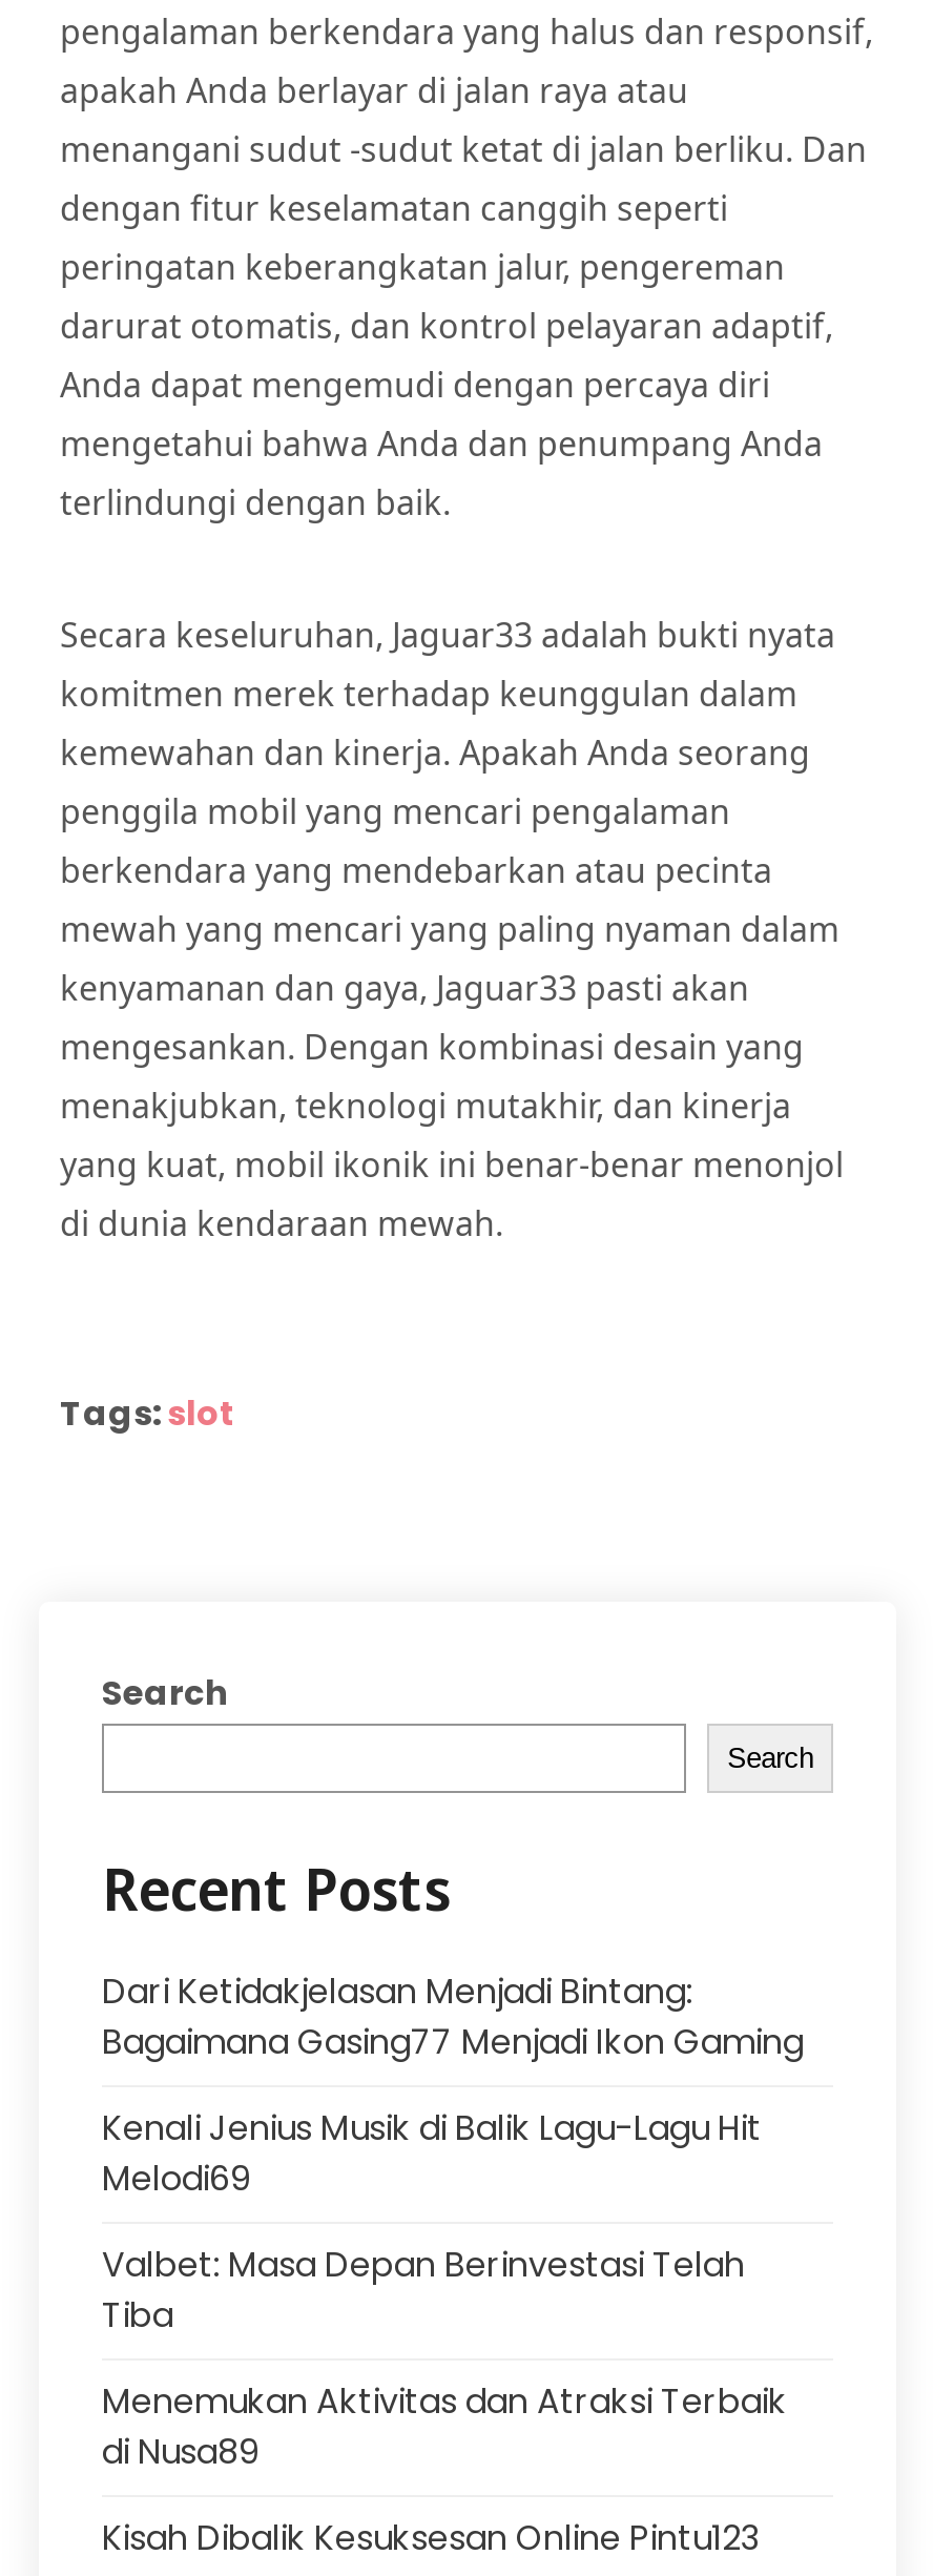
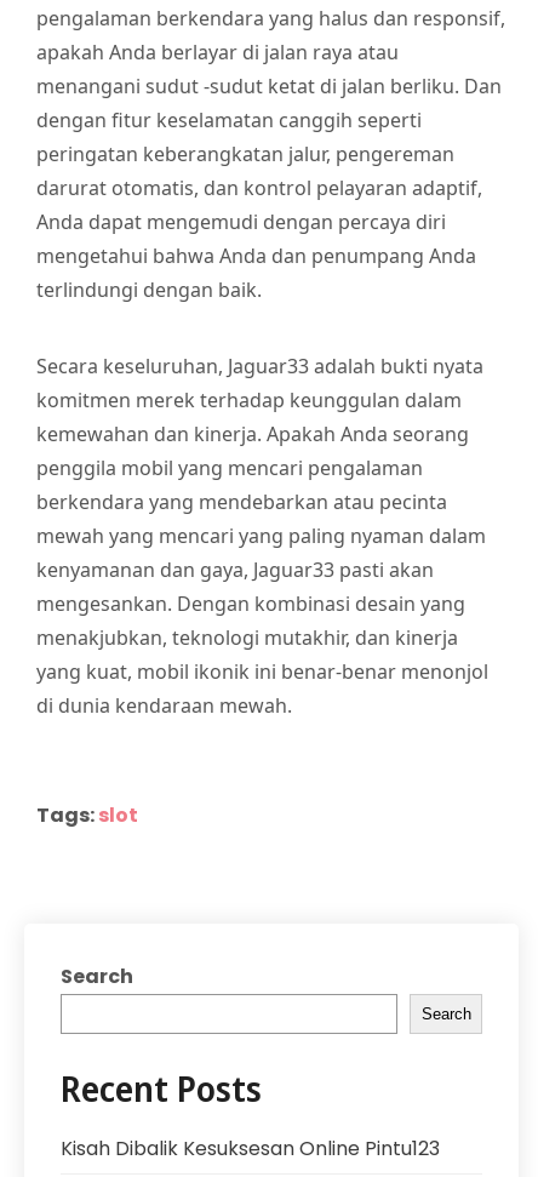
[102,1967,804,2476] Dari Ketidakjelasan Menjadi Bintang: | Bagaimana Gasing77 Menjadi Ikon Gaming | Kenali Jenius Musik di Balik Lagu-Lagu Hit | Melodi69 | Valbet: Masa Depan Berinvestasi Telah | Tiba | Menemukan Aktivitas dan Atraksi Terbaik | di Nusa89 -> none

